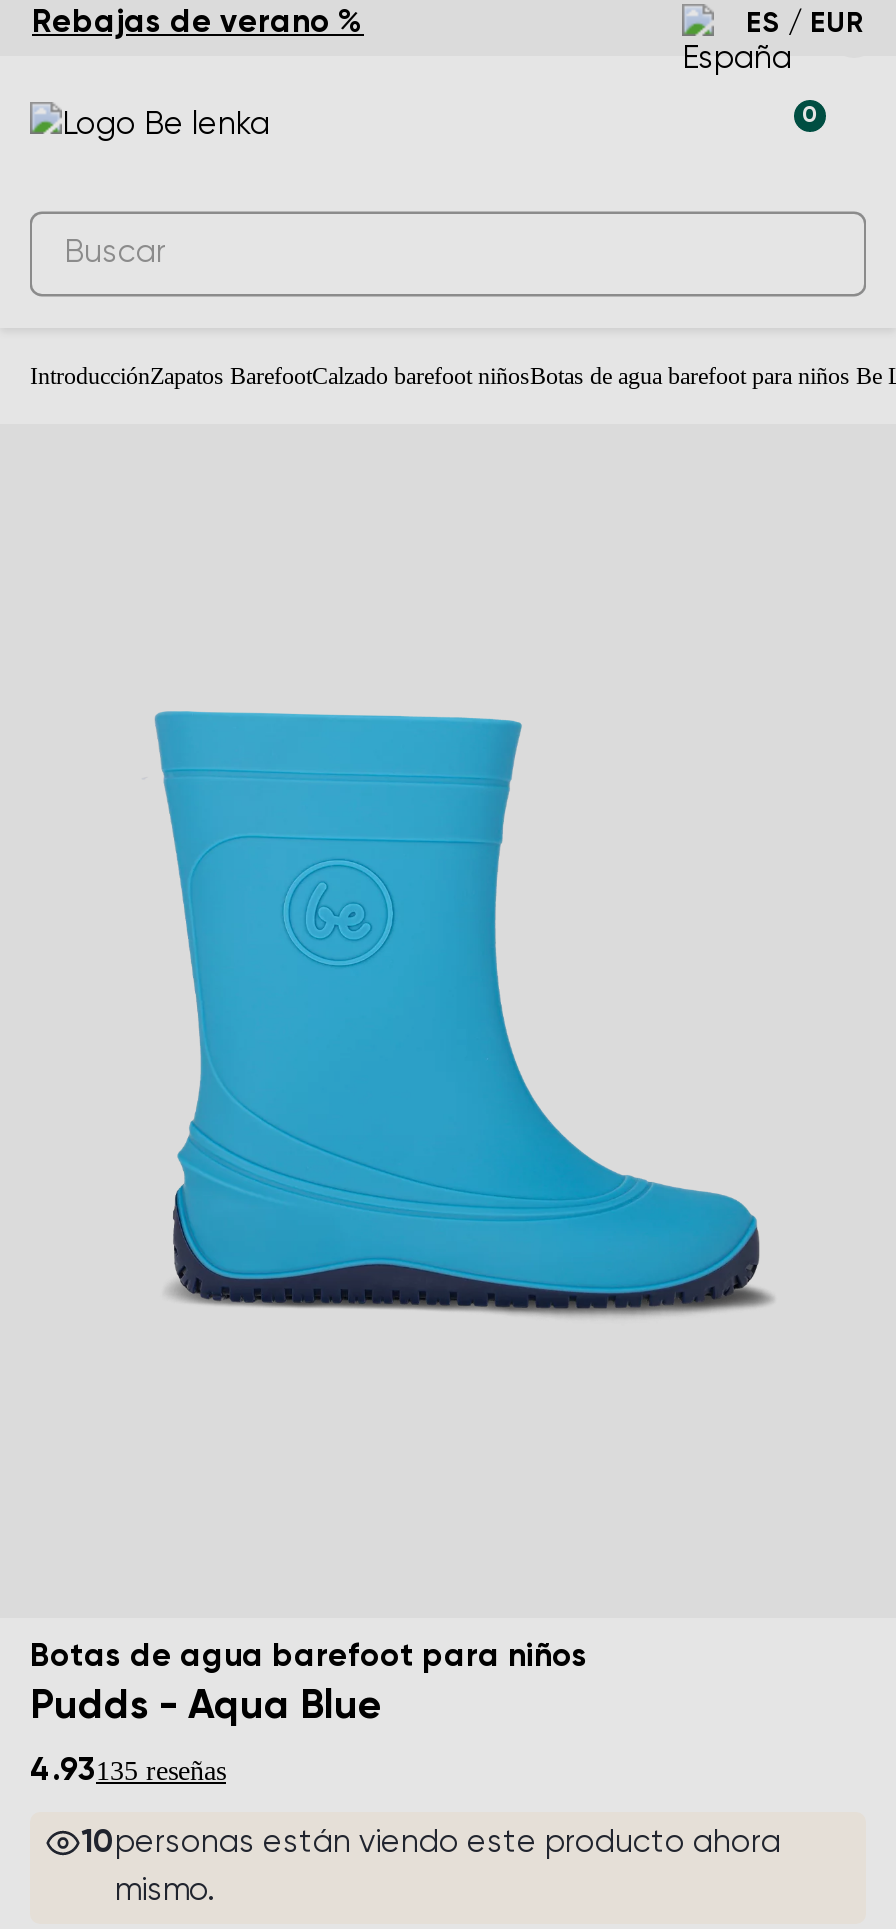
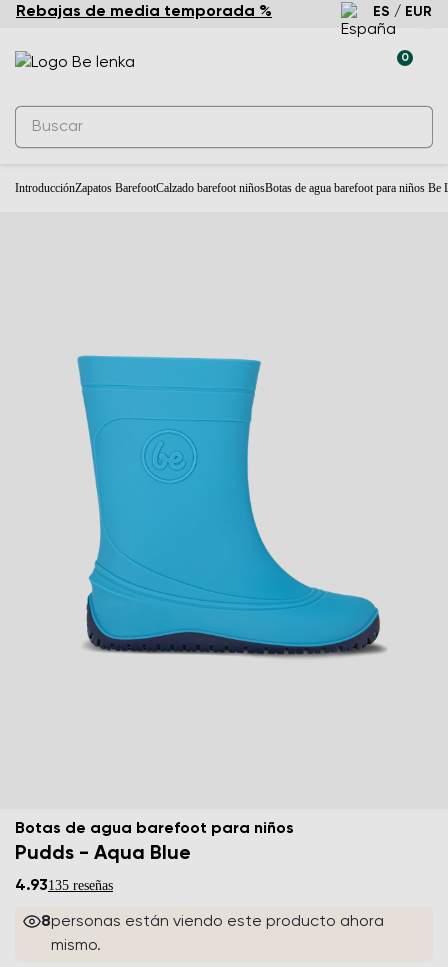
[32,8,364,40] Rebajas de verano % -> [16,4,272,20] Rebajas de media temporada %
[81,1829,781,1861] 10personas están viendo este producto ahora -> [41,914,384,930] 8personas están viendo este producto ahora

